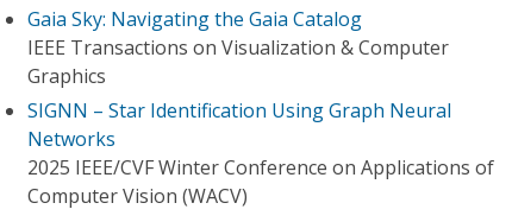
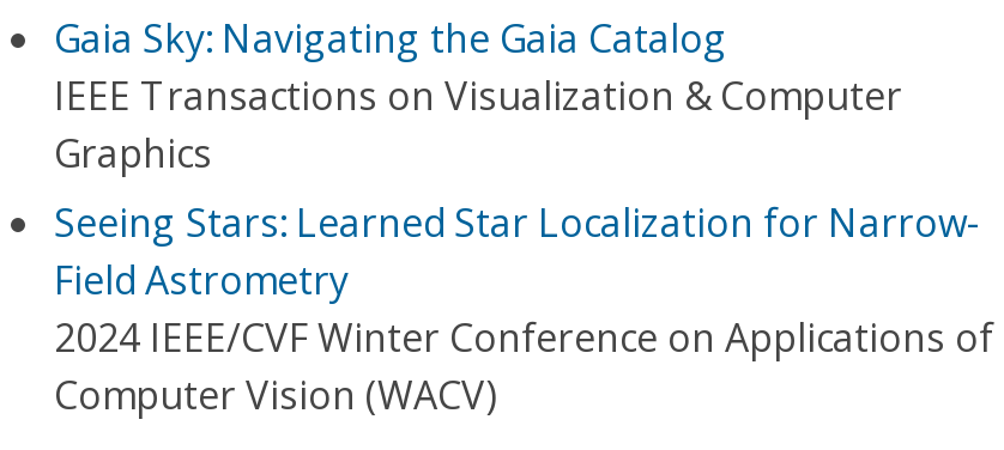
[27,97,494,180] SIGNN – Star Identification Using Graph Neural | Networks | 2025 IEEE/CVF Winter Conference on Applications of -> [54,196,993,364] Seeing Stars: Learned Star Localization for Narrow- | Field Astrometry | 2024 IEEE/CVF Winter Conference on Applications of

